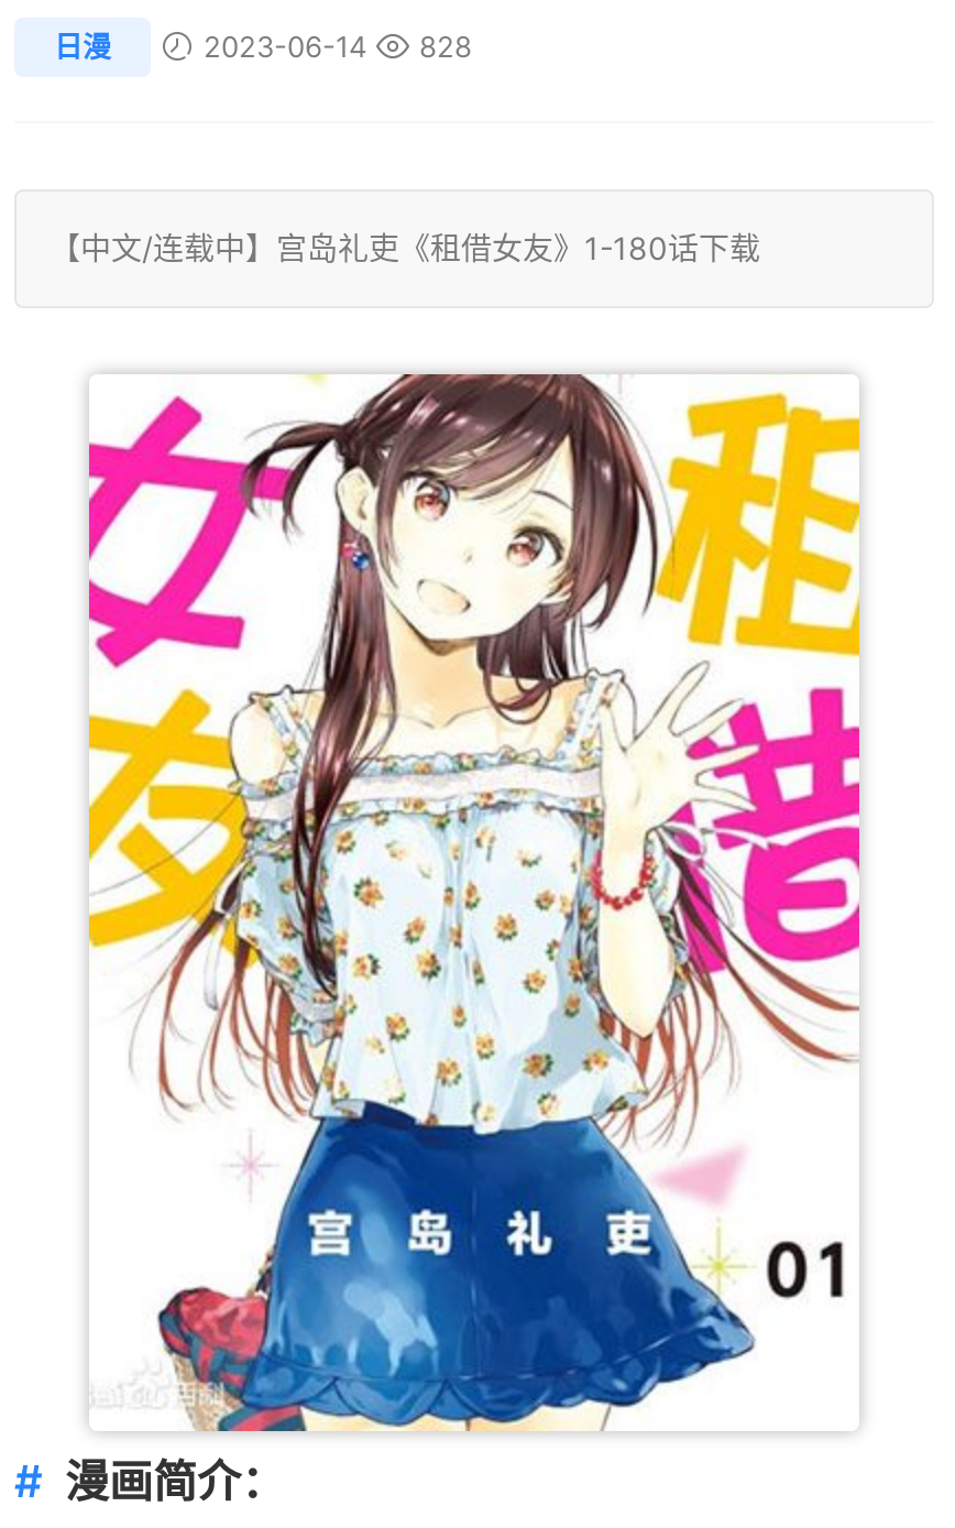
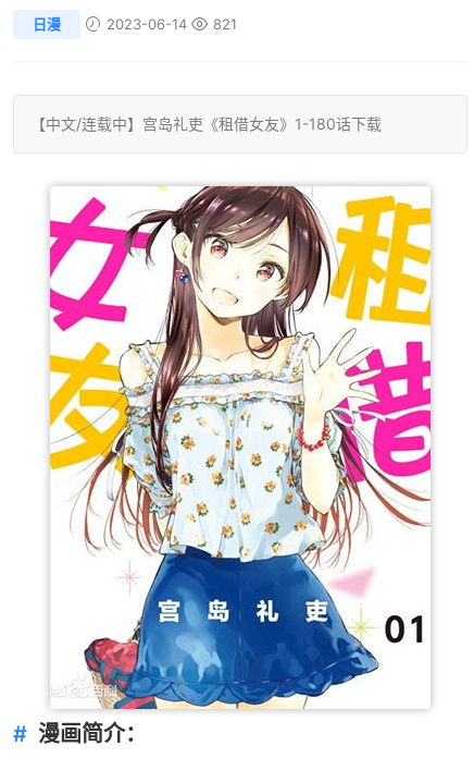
[195,29,472,64] 2023-06-14 828 -> [102,15,237,33] 2023-06-14 821

